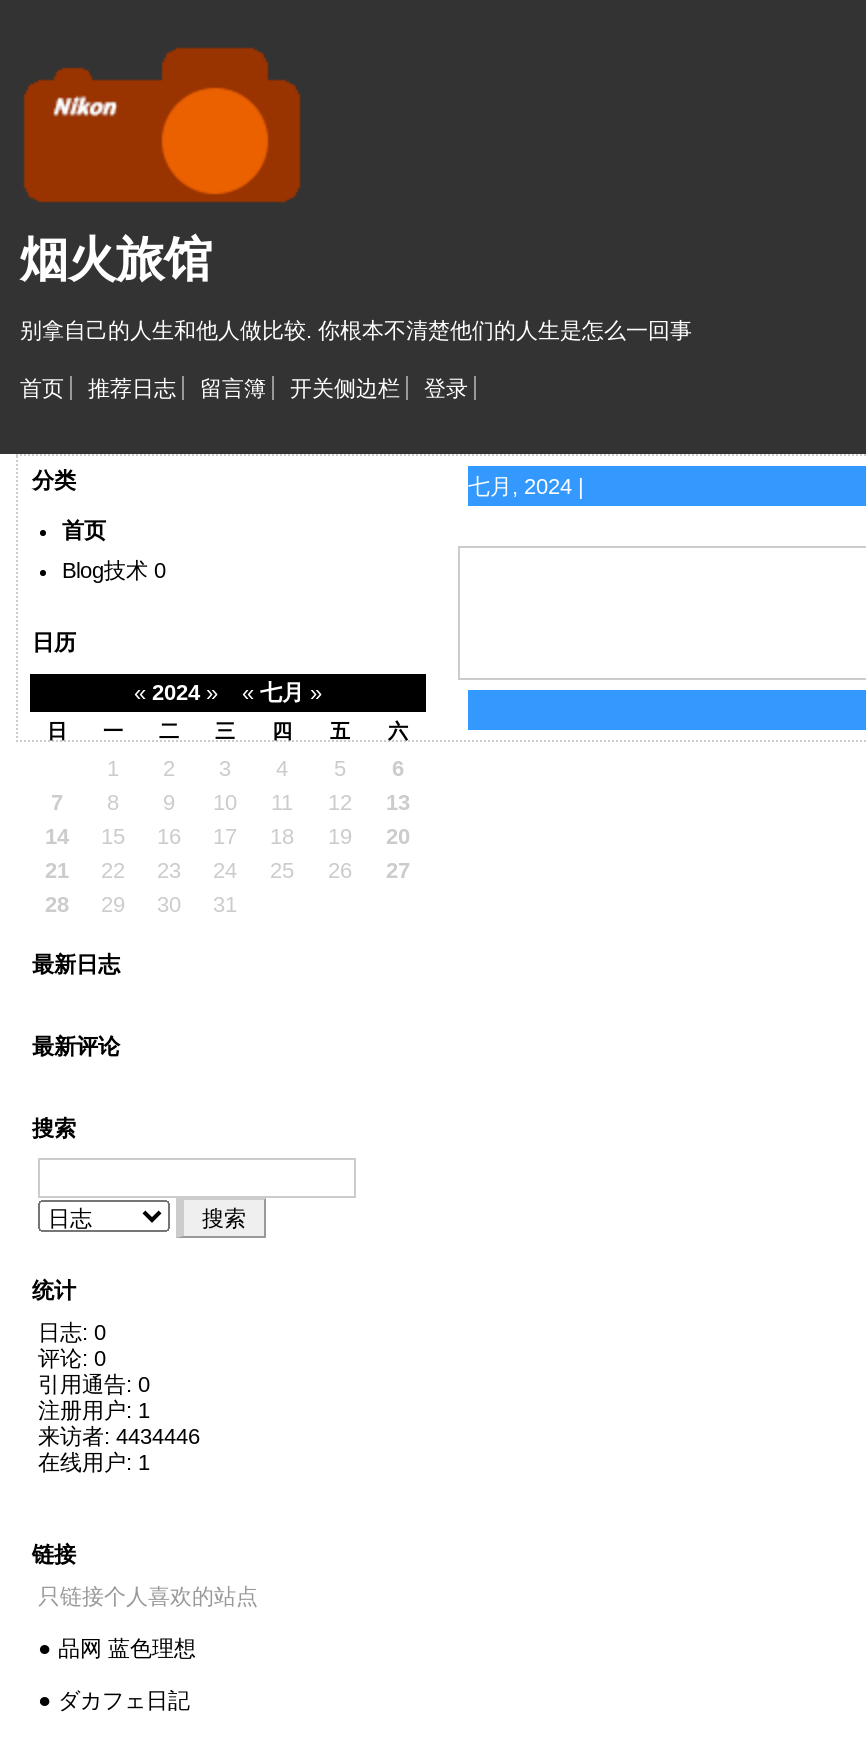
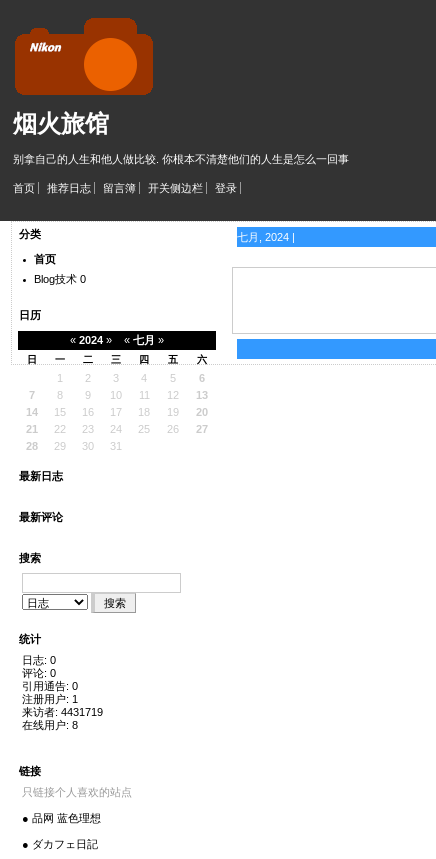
[38,1424,200,1448] 来访者: 4434446 -> [22,706,103,718] 来访者: 4431719
[38,1450,150,1474] 在线用户: 1 -> [22,719,78,731] 在线用户: 8

